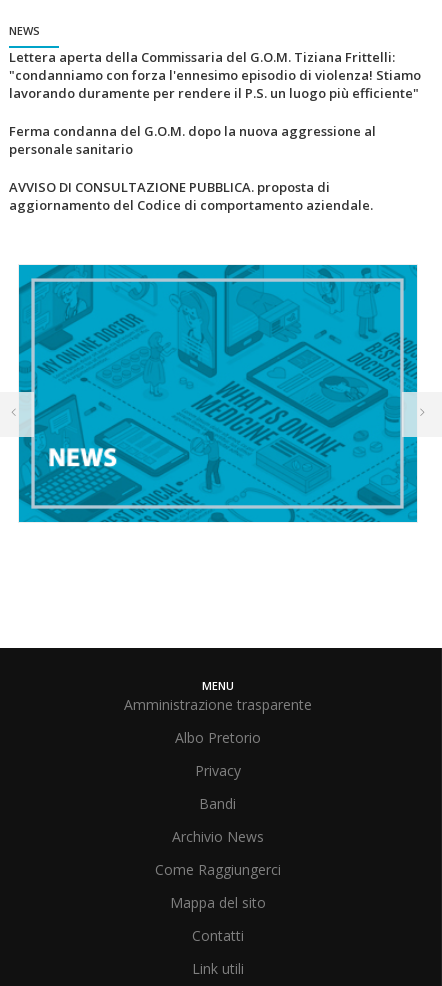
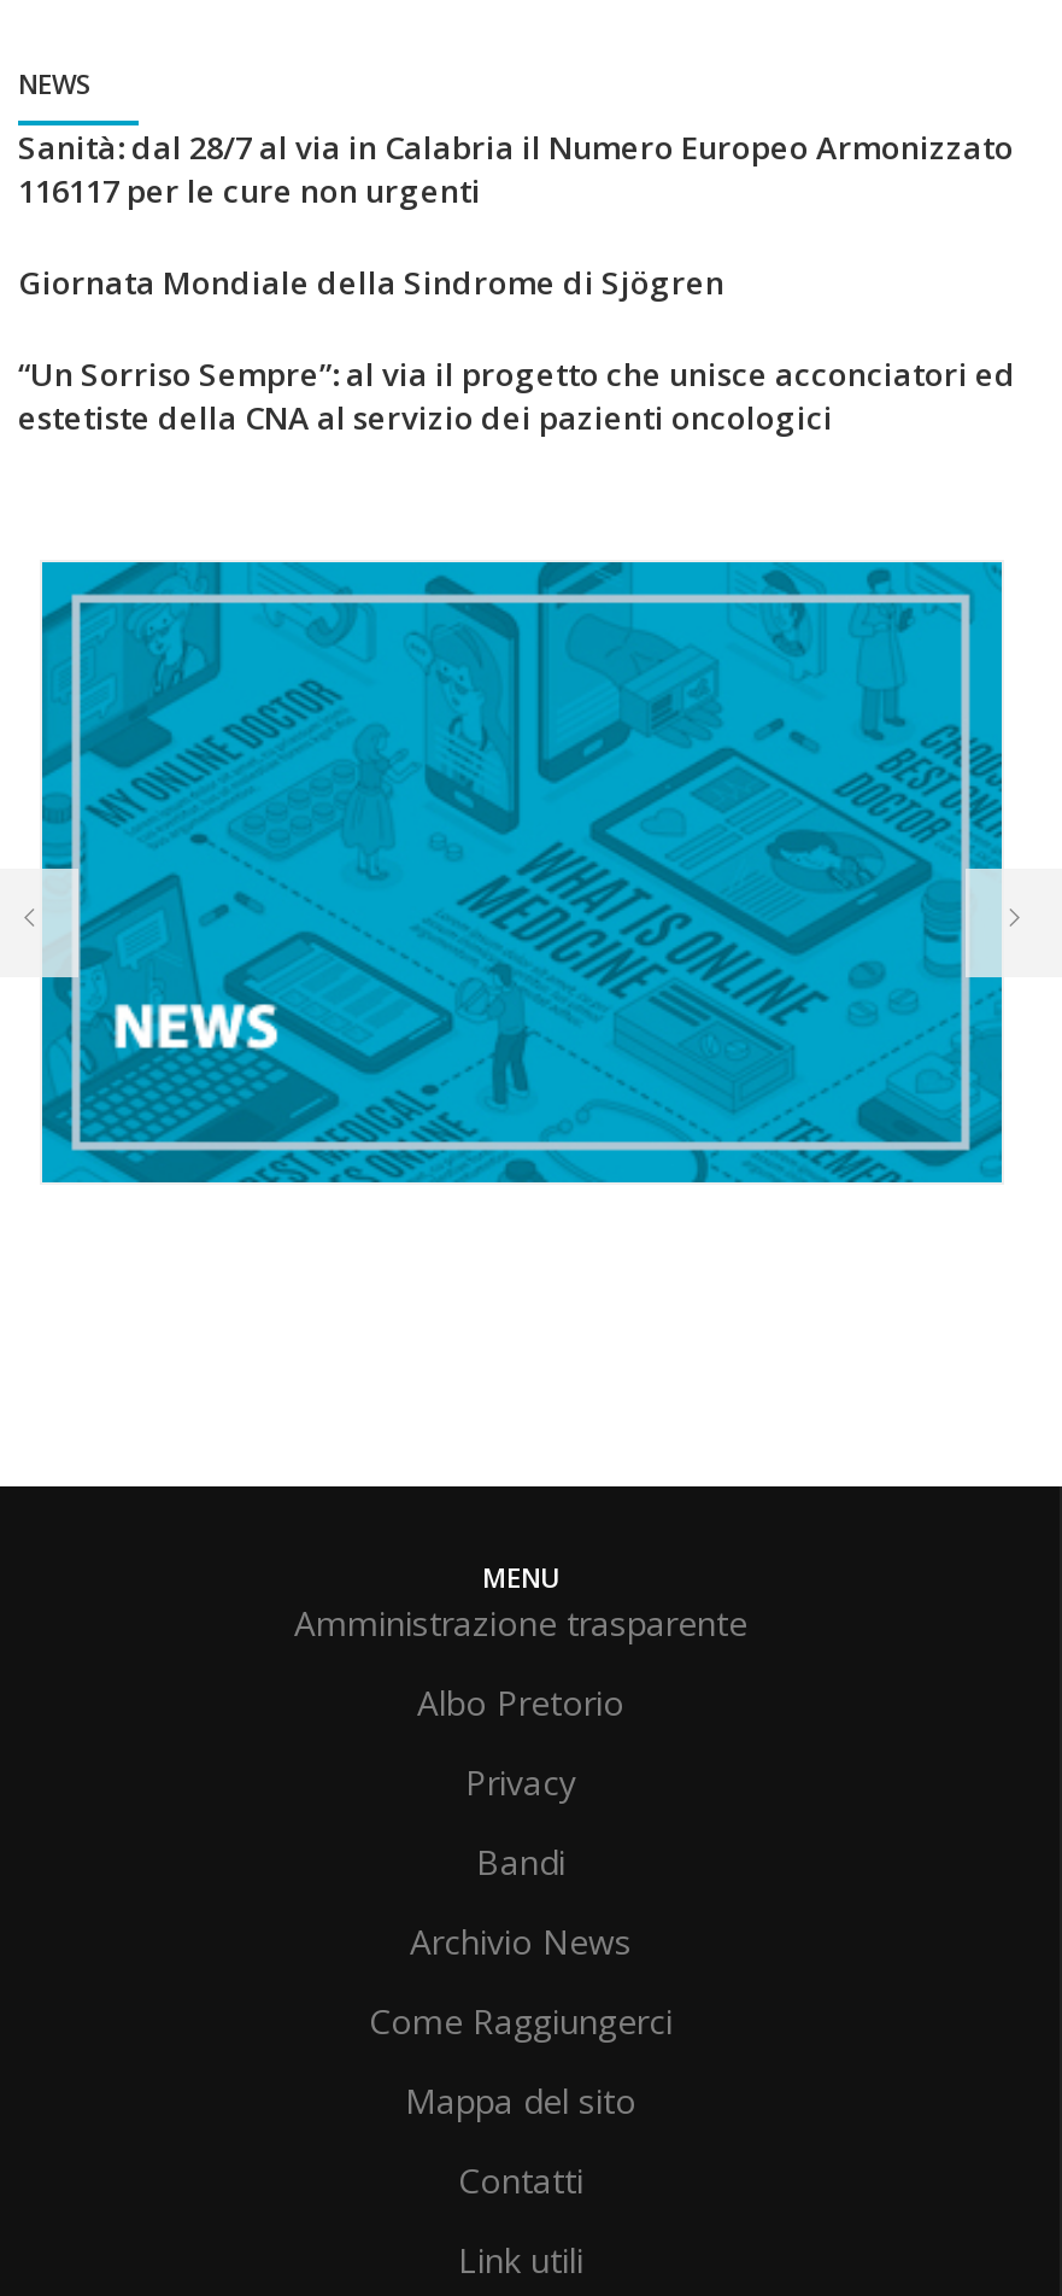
[9,48,421,102] Lettera aperta della Commissaria del G.O.M. Tiziana Frittelli: | "condanniamo con forza l'ennesimo episodio di violenza! Stiamo | lavorando duramente per rendere il P.S. un luogo più efficiente" -> [18,126,1014,213] Sanità: dal 28/7 al via in Calabria il Numero Europeo Armonizzato | 116117 per le cure non urgenti
[9,122,376,158] Ferma condanna del G.O.M. dopo la nuova aggressione al | personale sanitario -> [18,261,724,305] Giornata Mondiale della Sindrome di Sjögren
[9,178,373,214] AVVISO DI CONSULTAZIONE PUBBLICA. proposta di | aggiornamento del Codice di comportamento aziendale. -> [18,353,1016,440] “Un Sorriso Sempre”: al via il progetto che unisce acconciatori ed | estetiste della CNA al servizio dei pazienti oncologici

